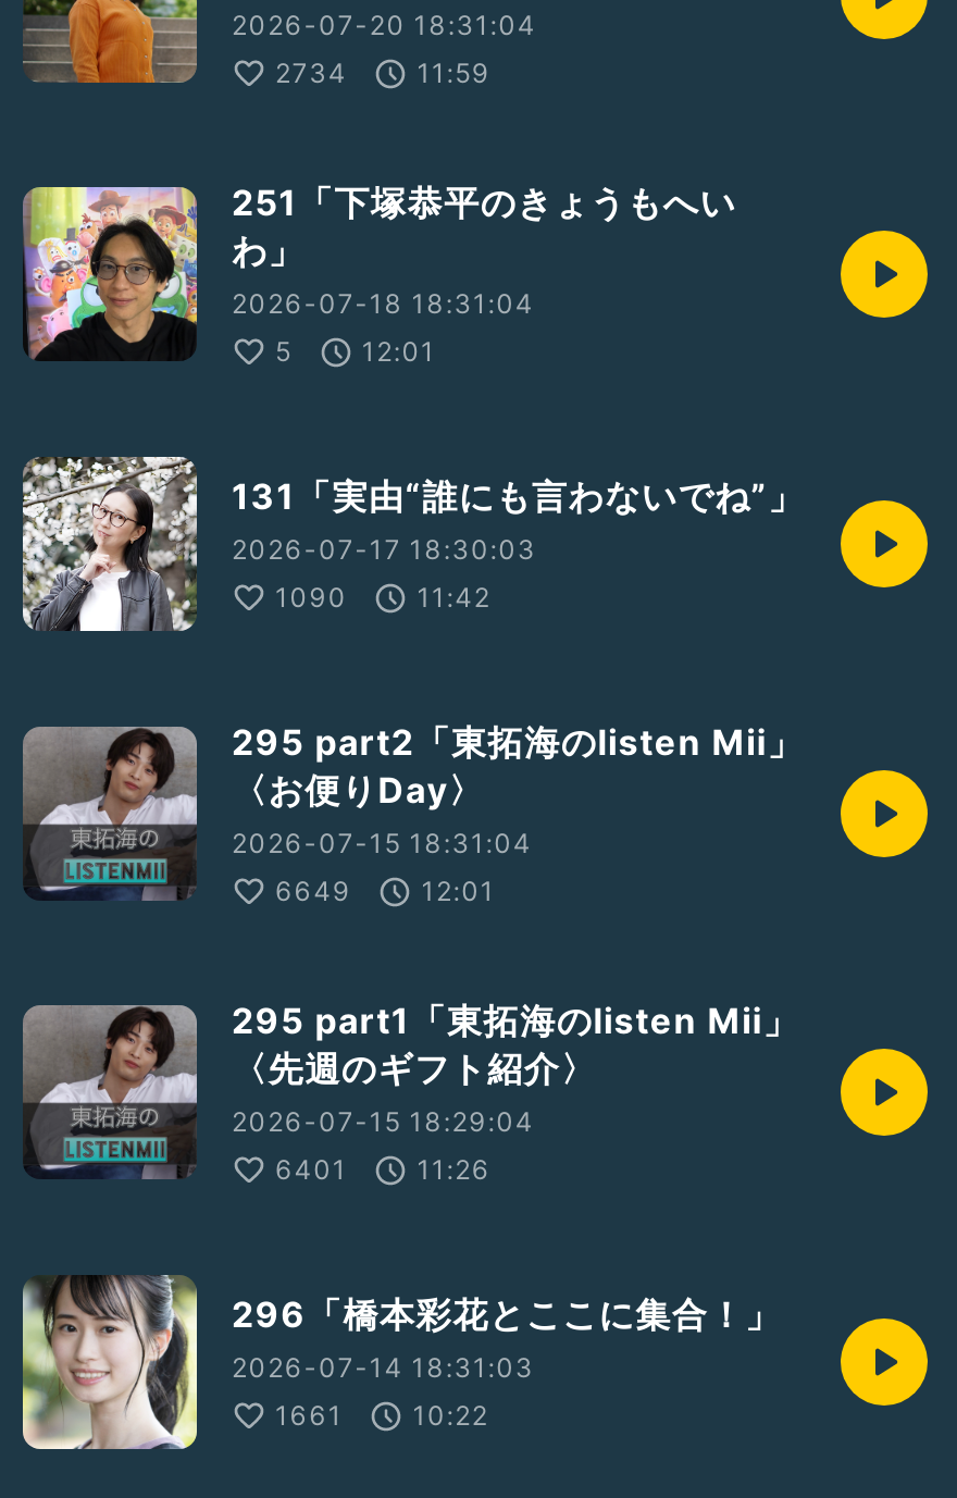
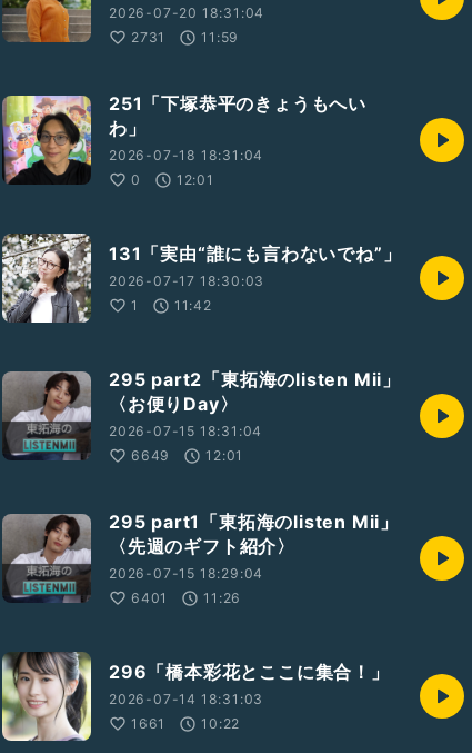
[275,57,347,89] 2734 -> [131,29,166,46] 2731
[275,335,292,368] 5 -> [131,171,141,188] 0
[275,581,347,614] 1090 -> [131,297,139,314] 1

